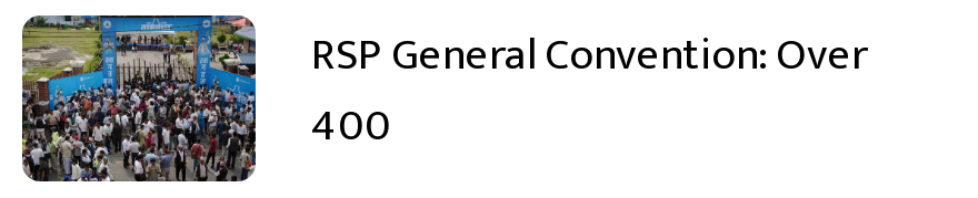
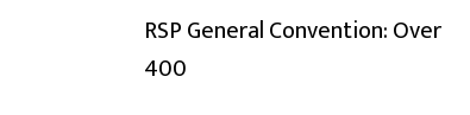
[20,13,258,184] [image] -> none

